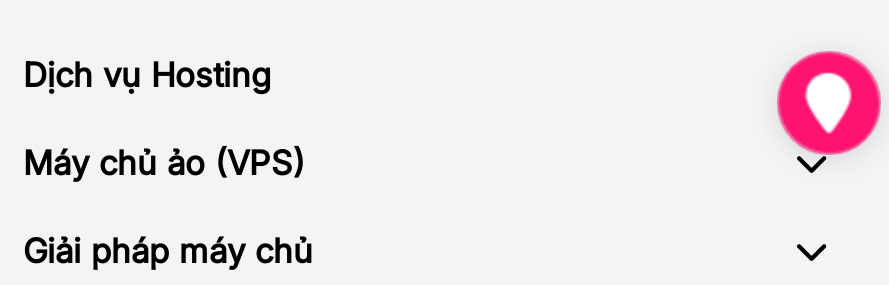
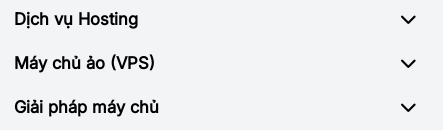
[775,49,883,157] [image] -> none

